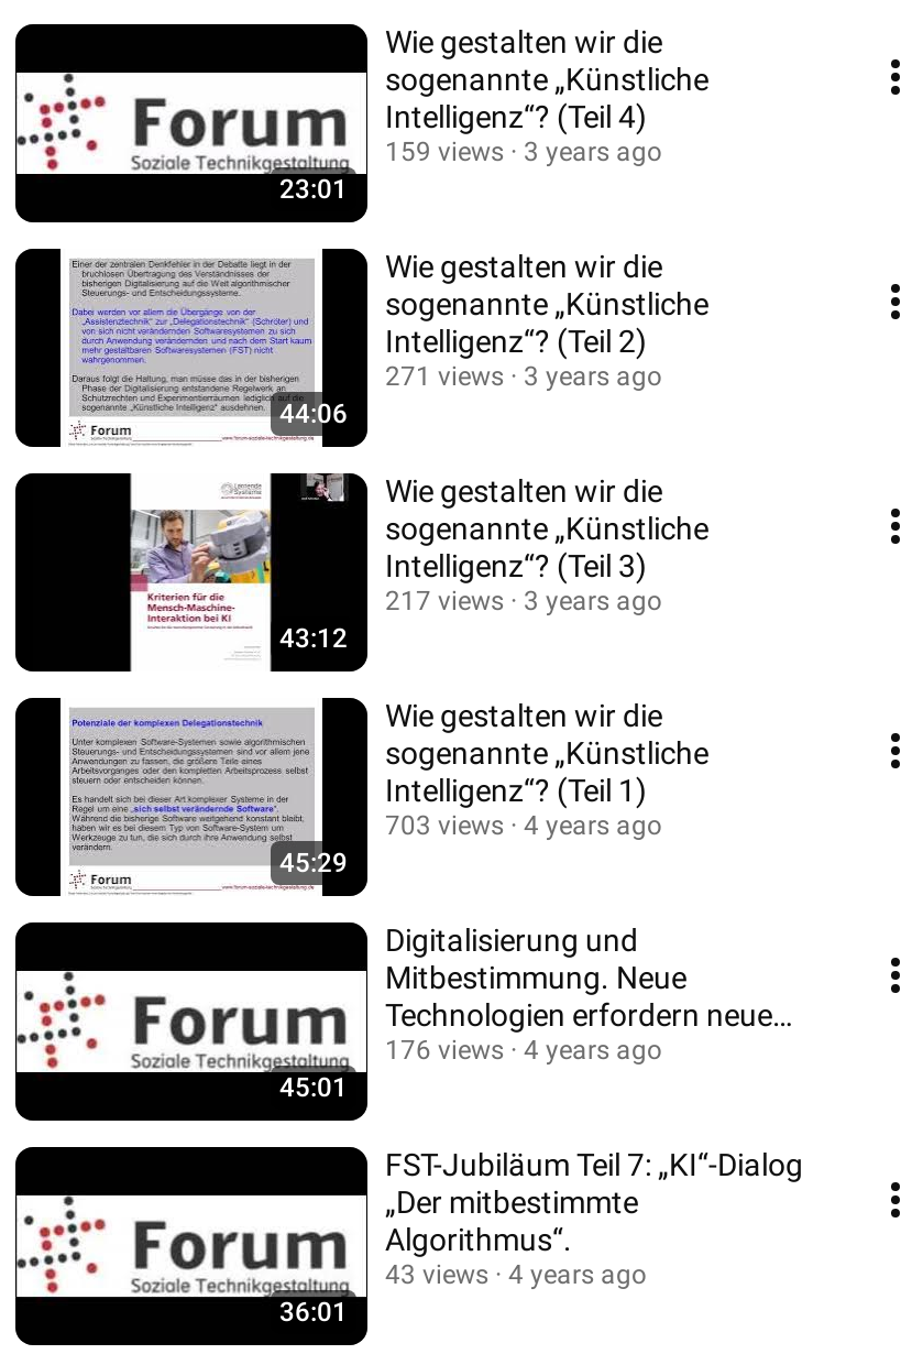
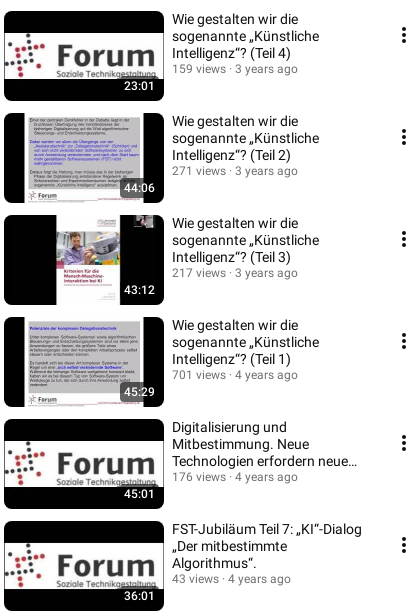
[385,810,662,841] 703 views 4 years ago -> [172,368,298,382] 701 views 4 years ago

